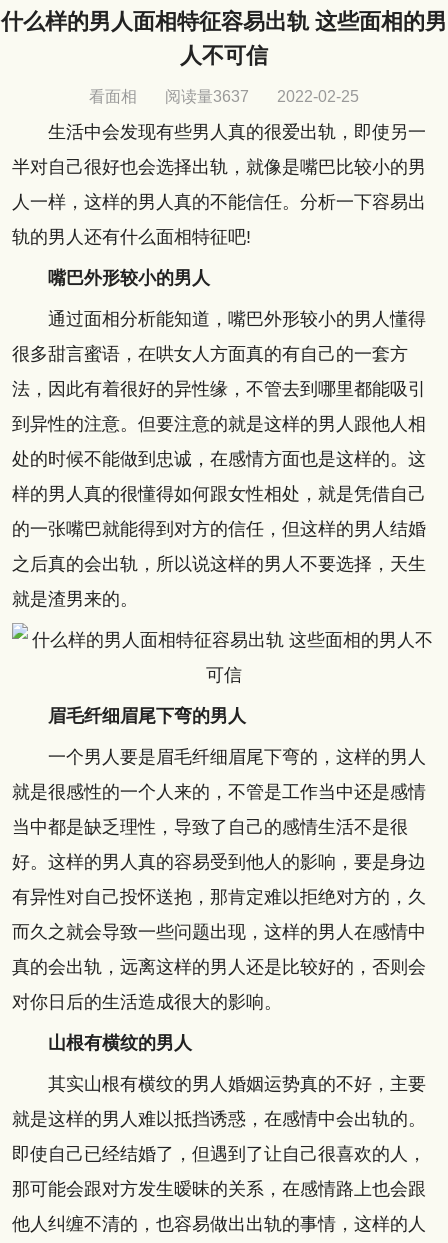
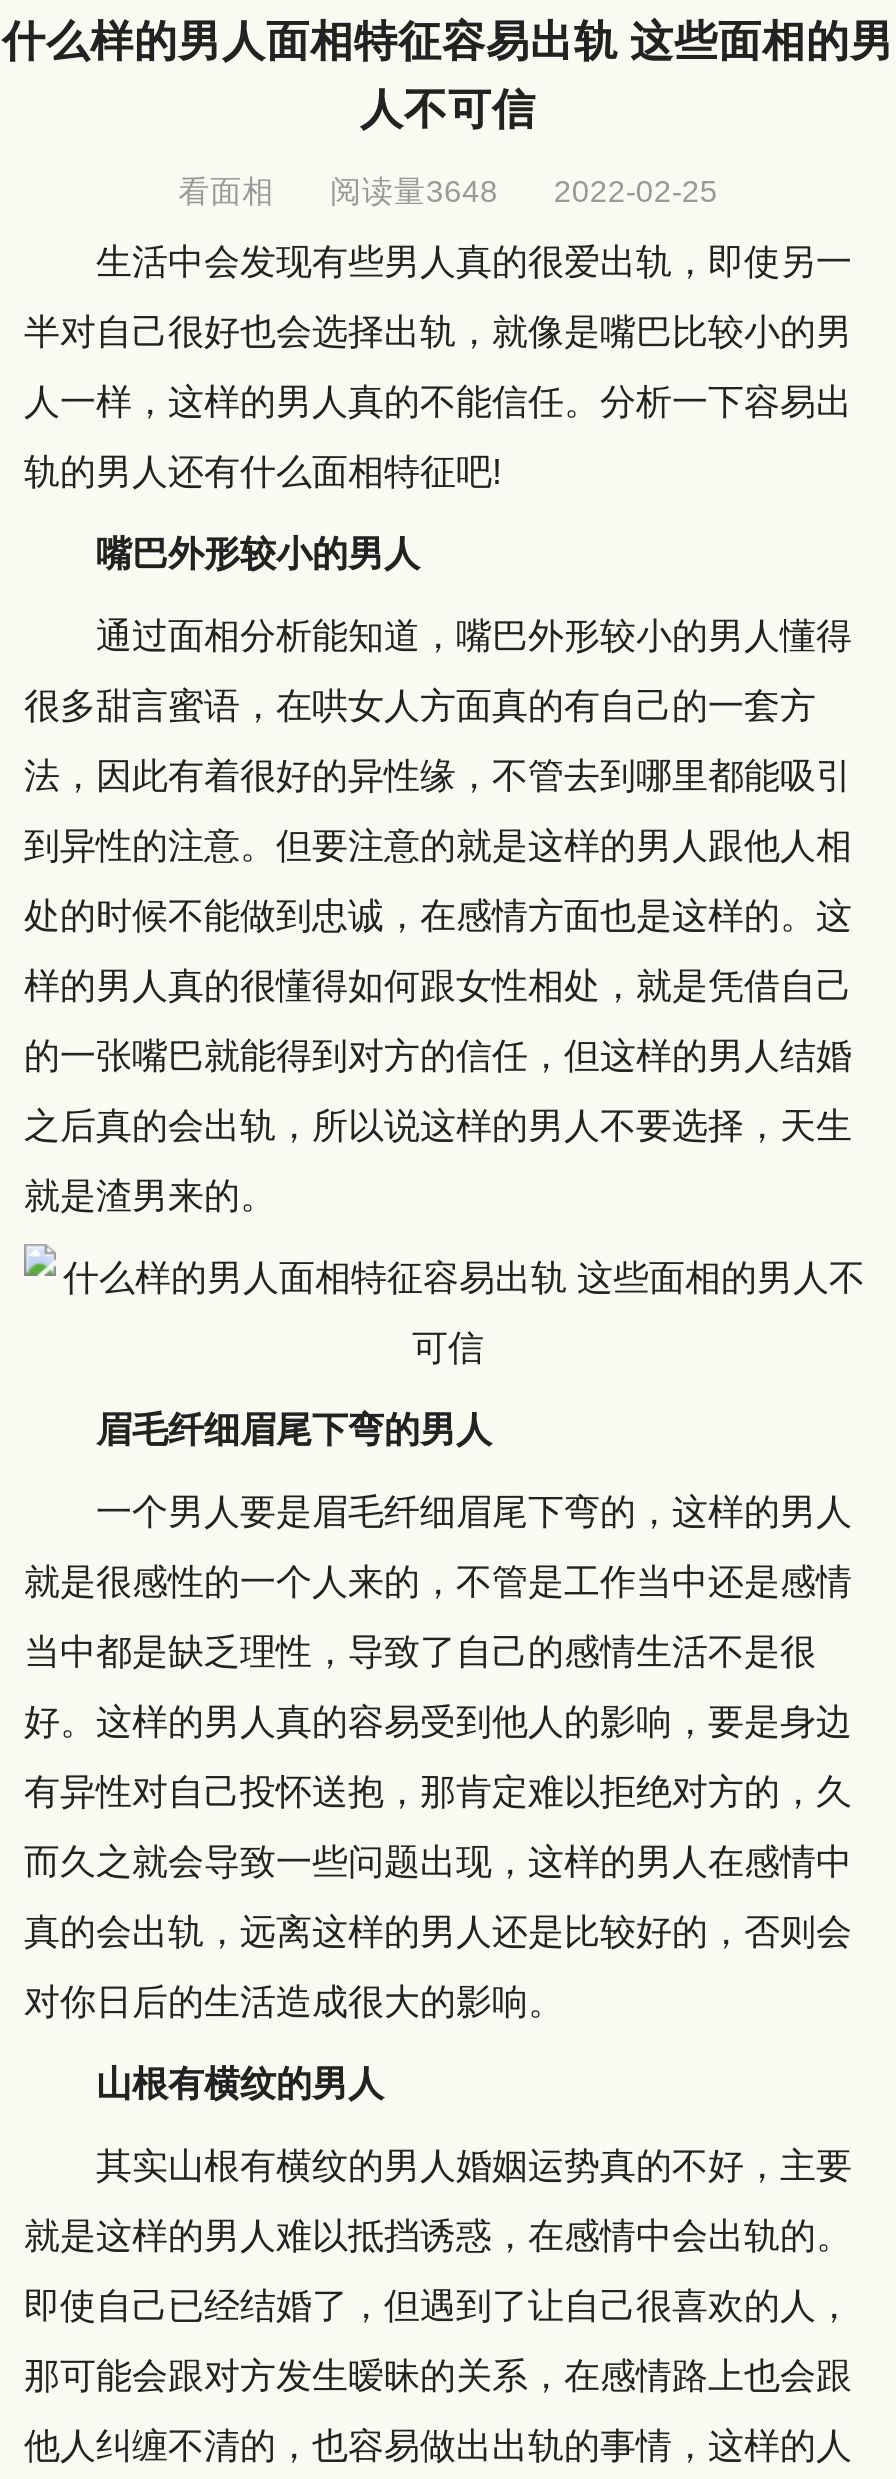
[89,88,359,105] 看面相 阅读量3637 2022-02-25 -> [178,174,718,208] 看面相 阅读量3648 2022-02-25

